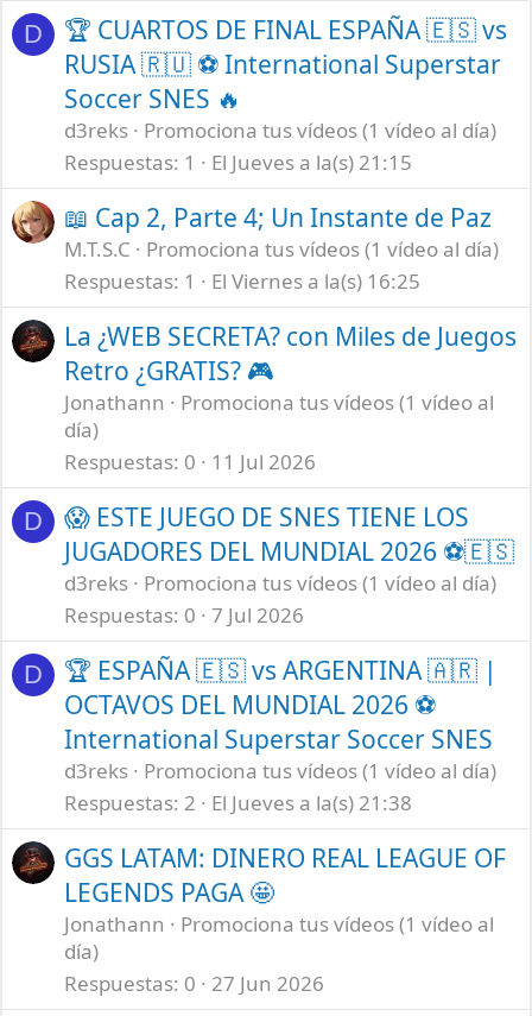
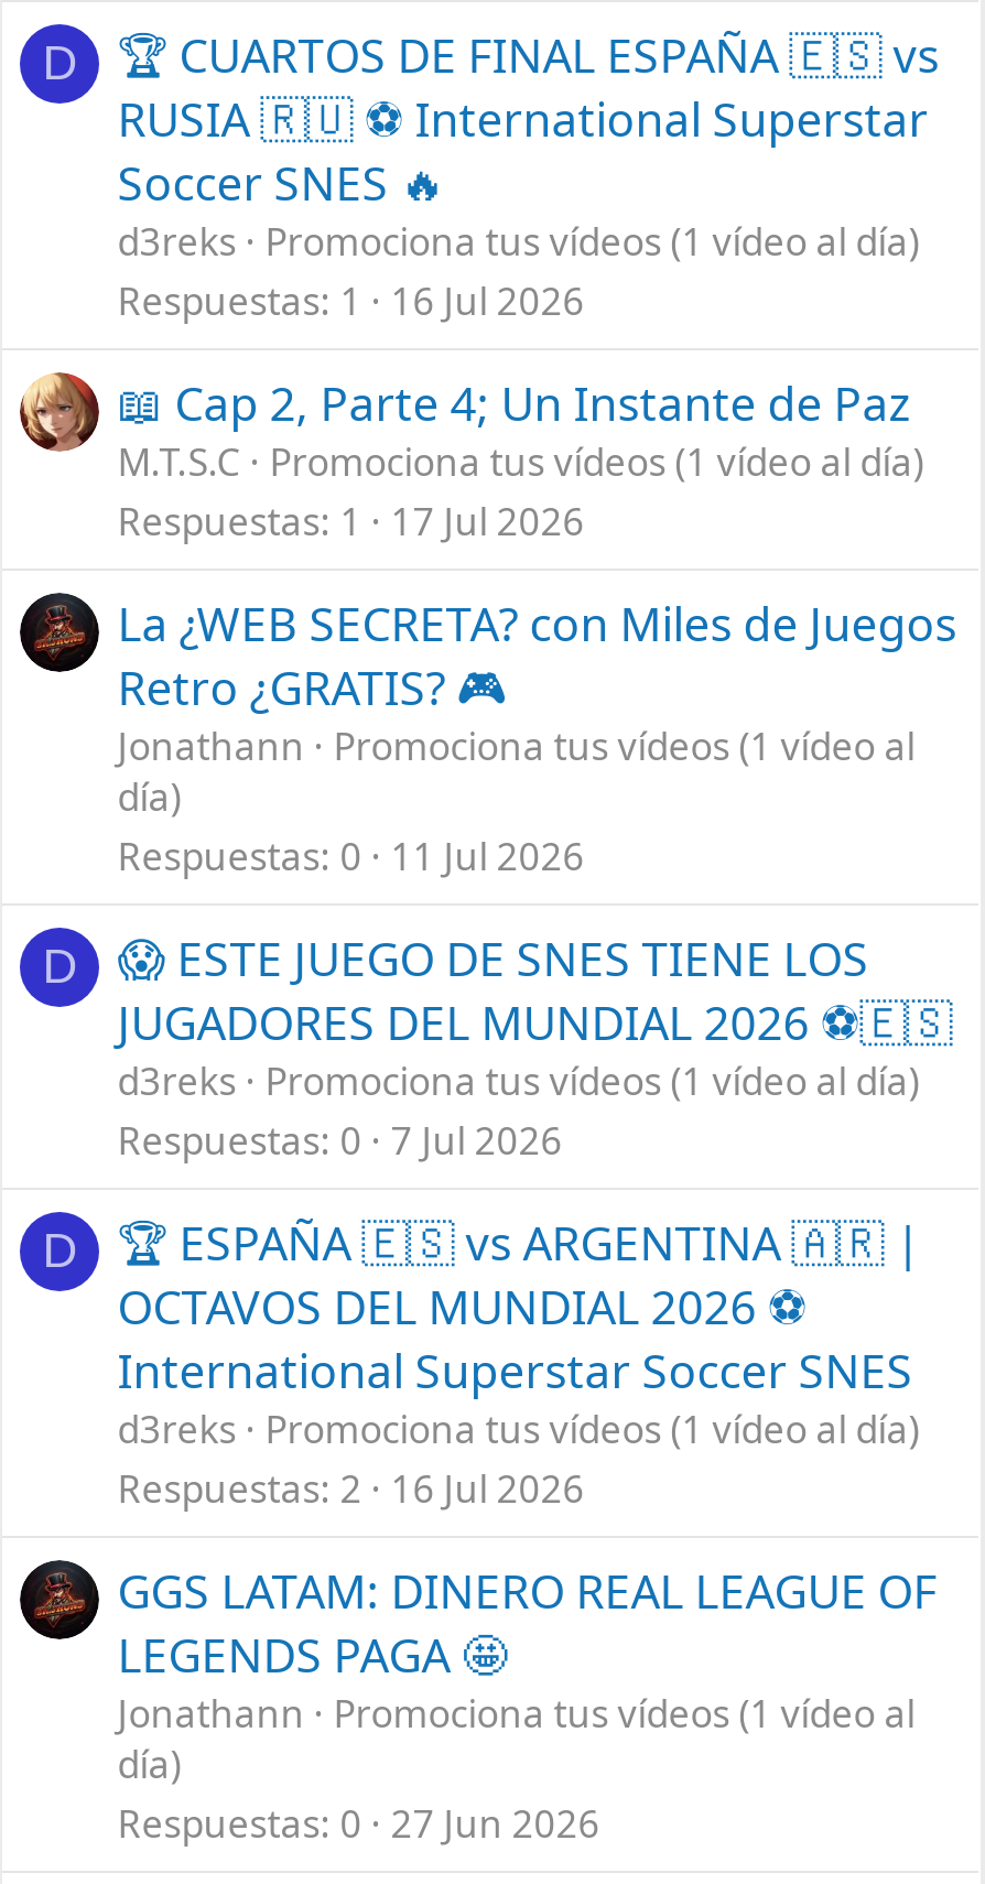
[64,149,412,176] Respuestas 1 El Jueves a la(s) 21:15 -> [117,276,584,327] Respuestas 1 16 Jul 2026
[64,268,421,295] Respuestas 1 El Viernes a la(s) 16:25 -> [117,496,584,547] Respuestas 1 17 Jul 2026
[64,789,412,817] Respuestas 2 El Jueves a la(s) 21:38 -> [117,1464,584,1514] Respuestas 2 16 Jul 2026

